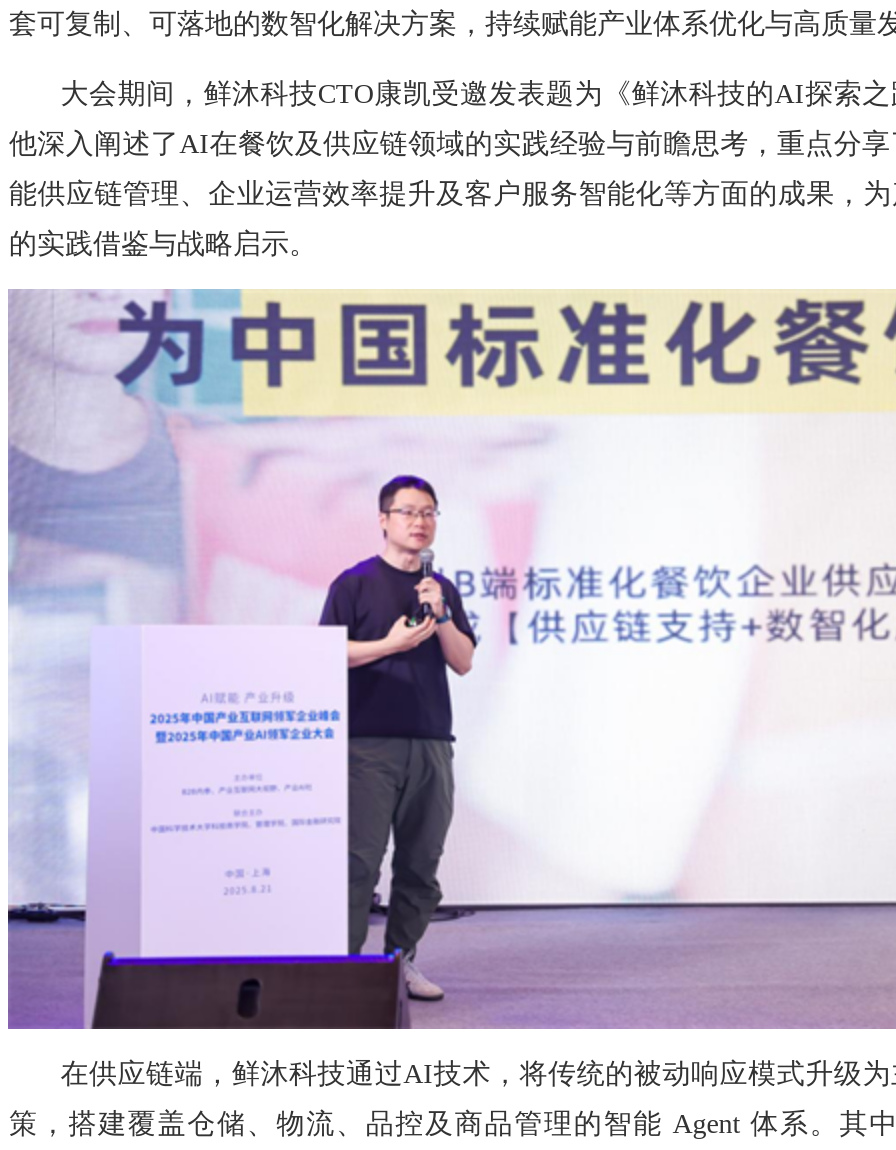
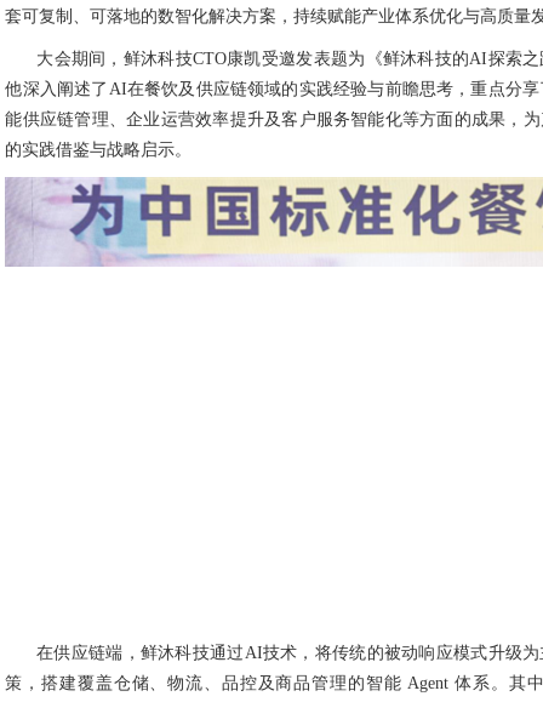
[6,437,890,1031] [image] -> none

